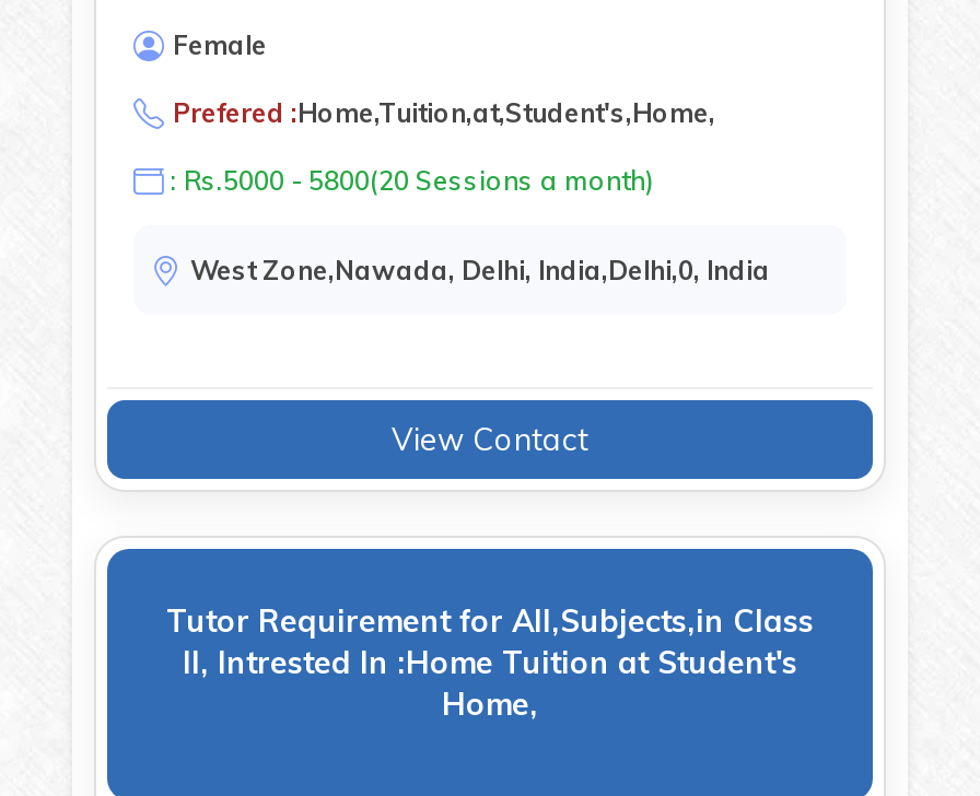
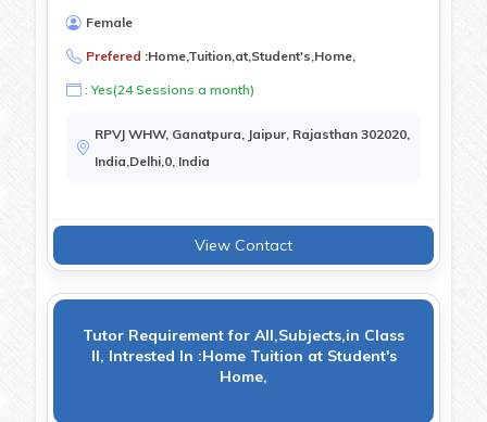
[171,164,770,286] : Rs.5000 - 5800(20 Sessions a month) | West Zone,Nawada, Delhi, India,Delhi,0, India -> [85,81,410,169] : Yes(24 Sessions a month) | RPVJ WHW, Ganatpura, Jaipur, Rajasthan 302020, | India,Delhi,0, India

